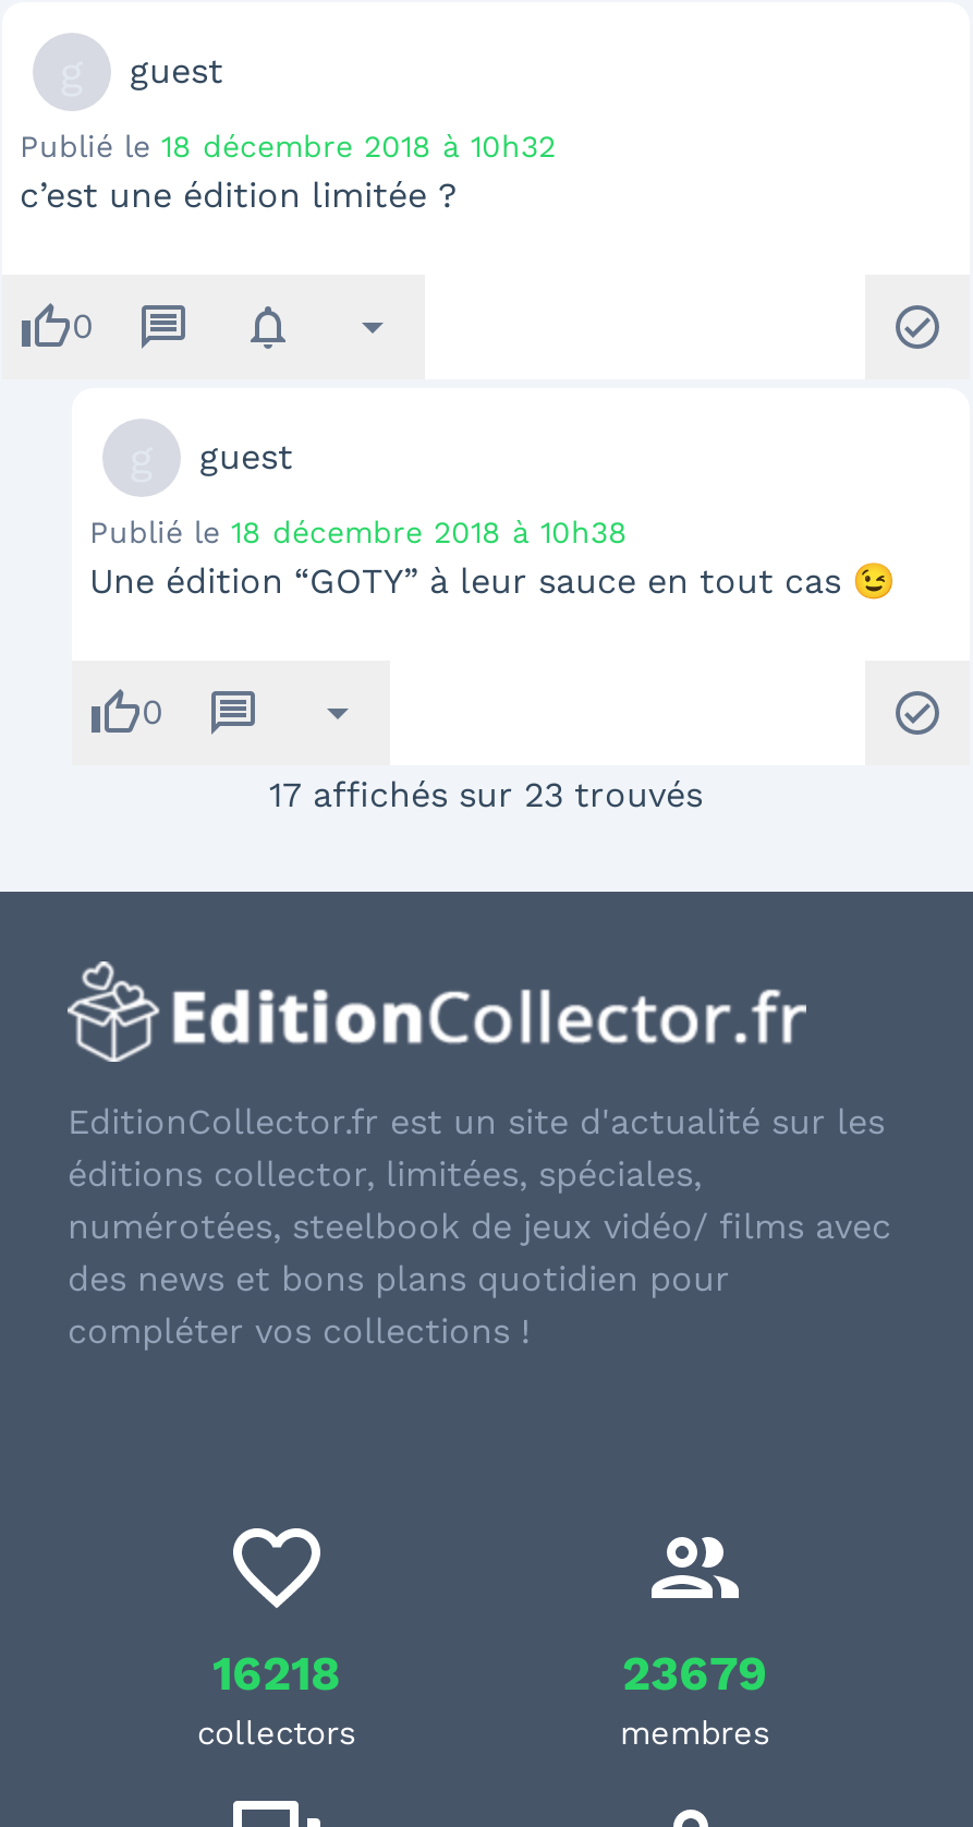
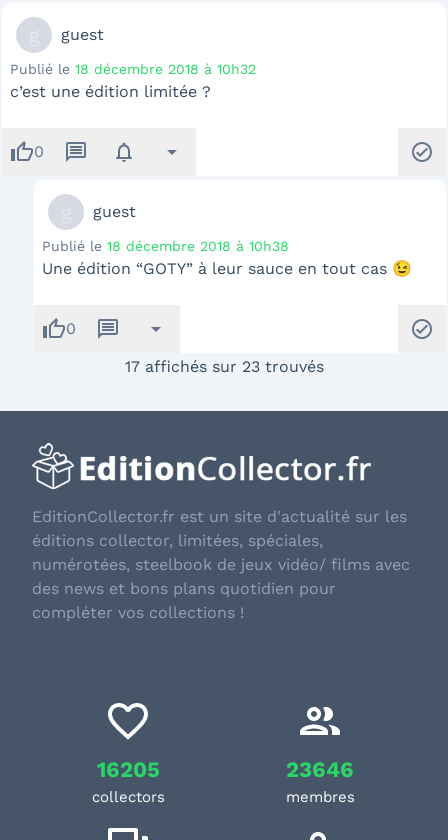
[212,1645,341,1700] 16218 -> [96,757,159,782] 16205
[622,1645,768,1700] 23679 -> [286,757,354,782] 23646

